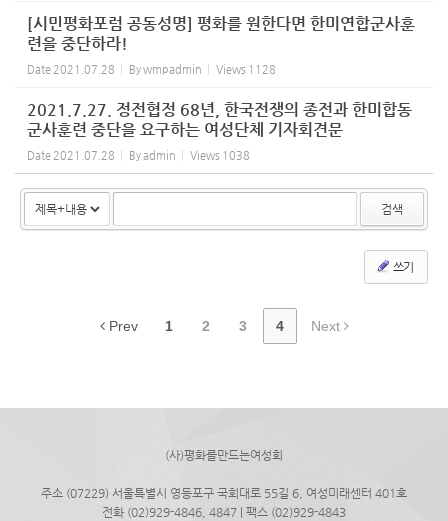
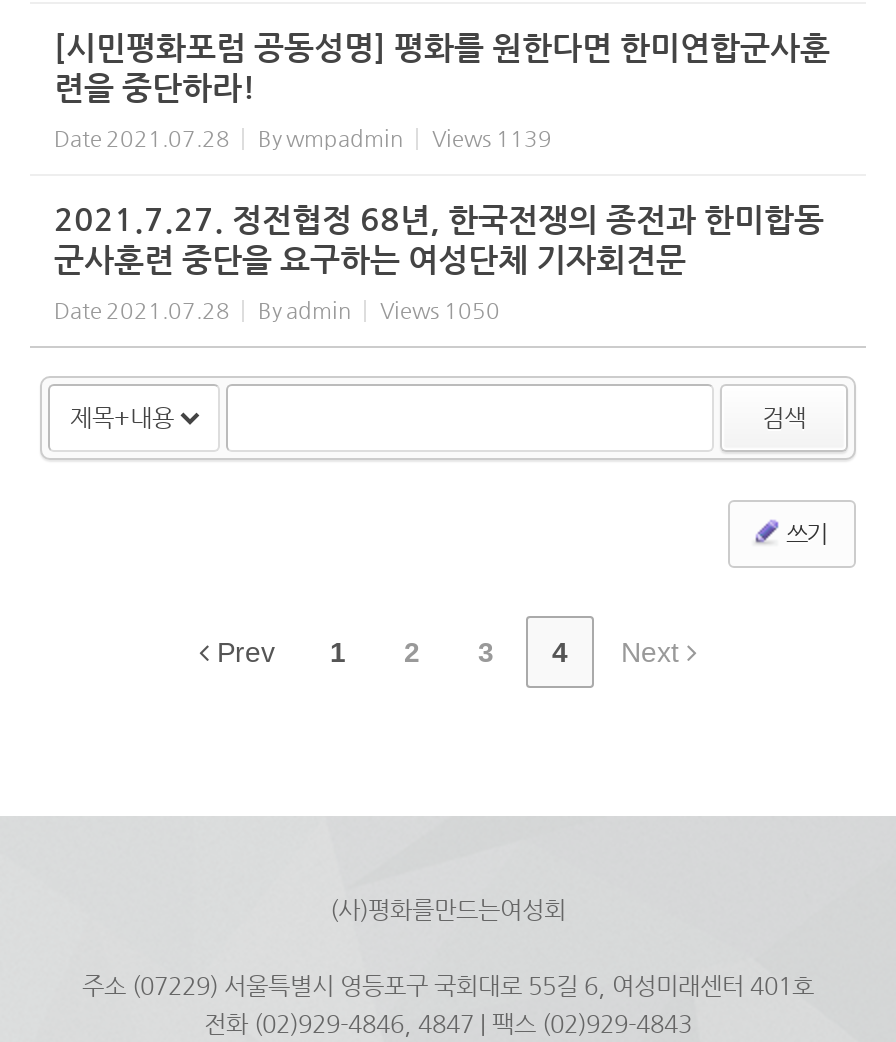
[27,62,276,75] Date 2021.07.28 By wmpadmin Views 1128 -> [54,125,552,151] Date 2021.07.28 By wmpadmin Views 1139
[27,148,250,161] Date 2021.07.28 By admin Views 1038 -> [54,297,500,323] Date 2021.07.28 By admin Views 1050

